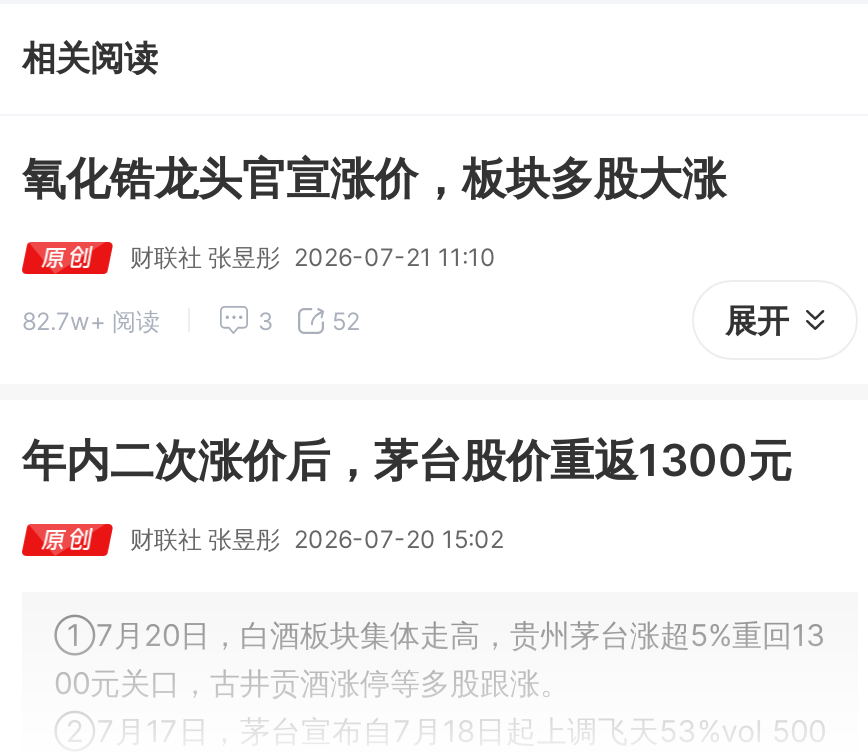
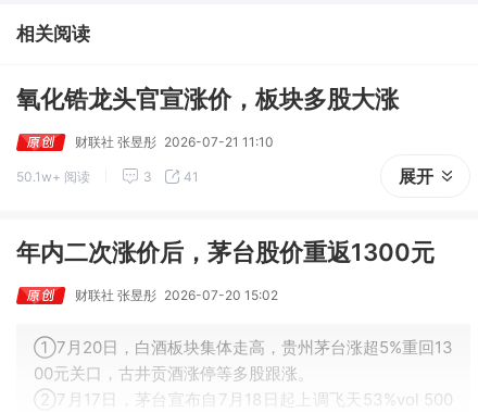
[22,305,160,335] 82.7w+ 阅读 -> [16,168,90,184] 50.1w+ 阅读
[258,305,360,335] 3 52 -> [143,168,199,184] 3 41

